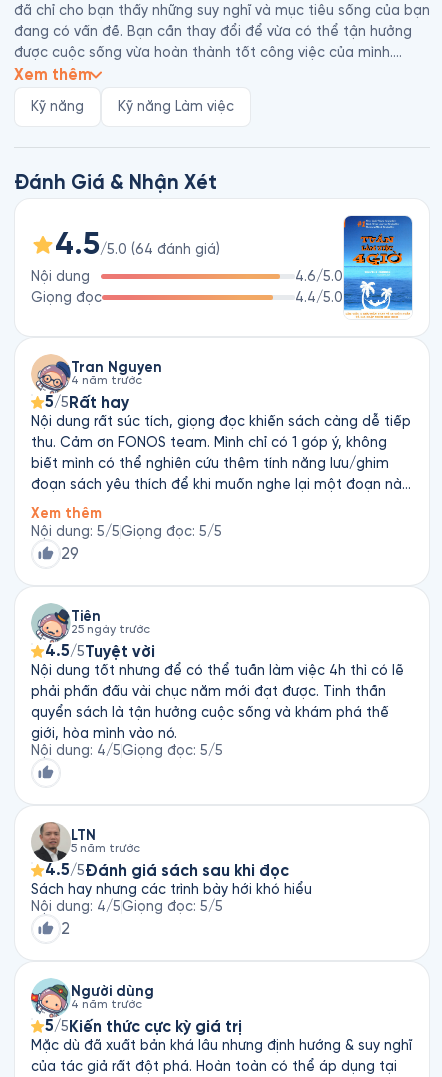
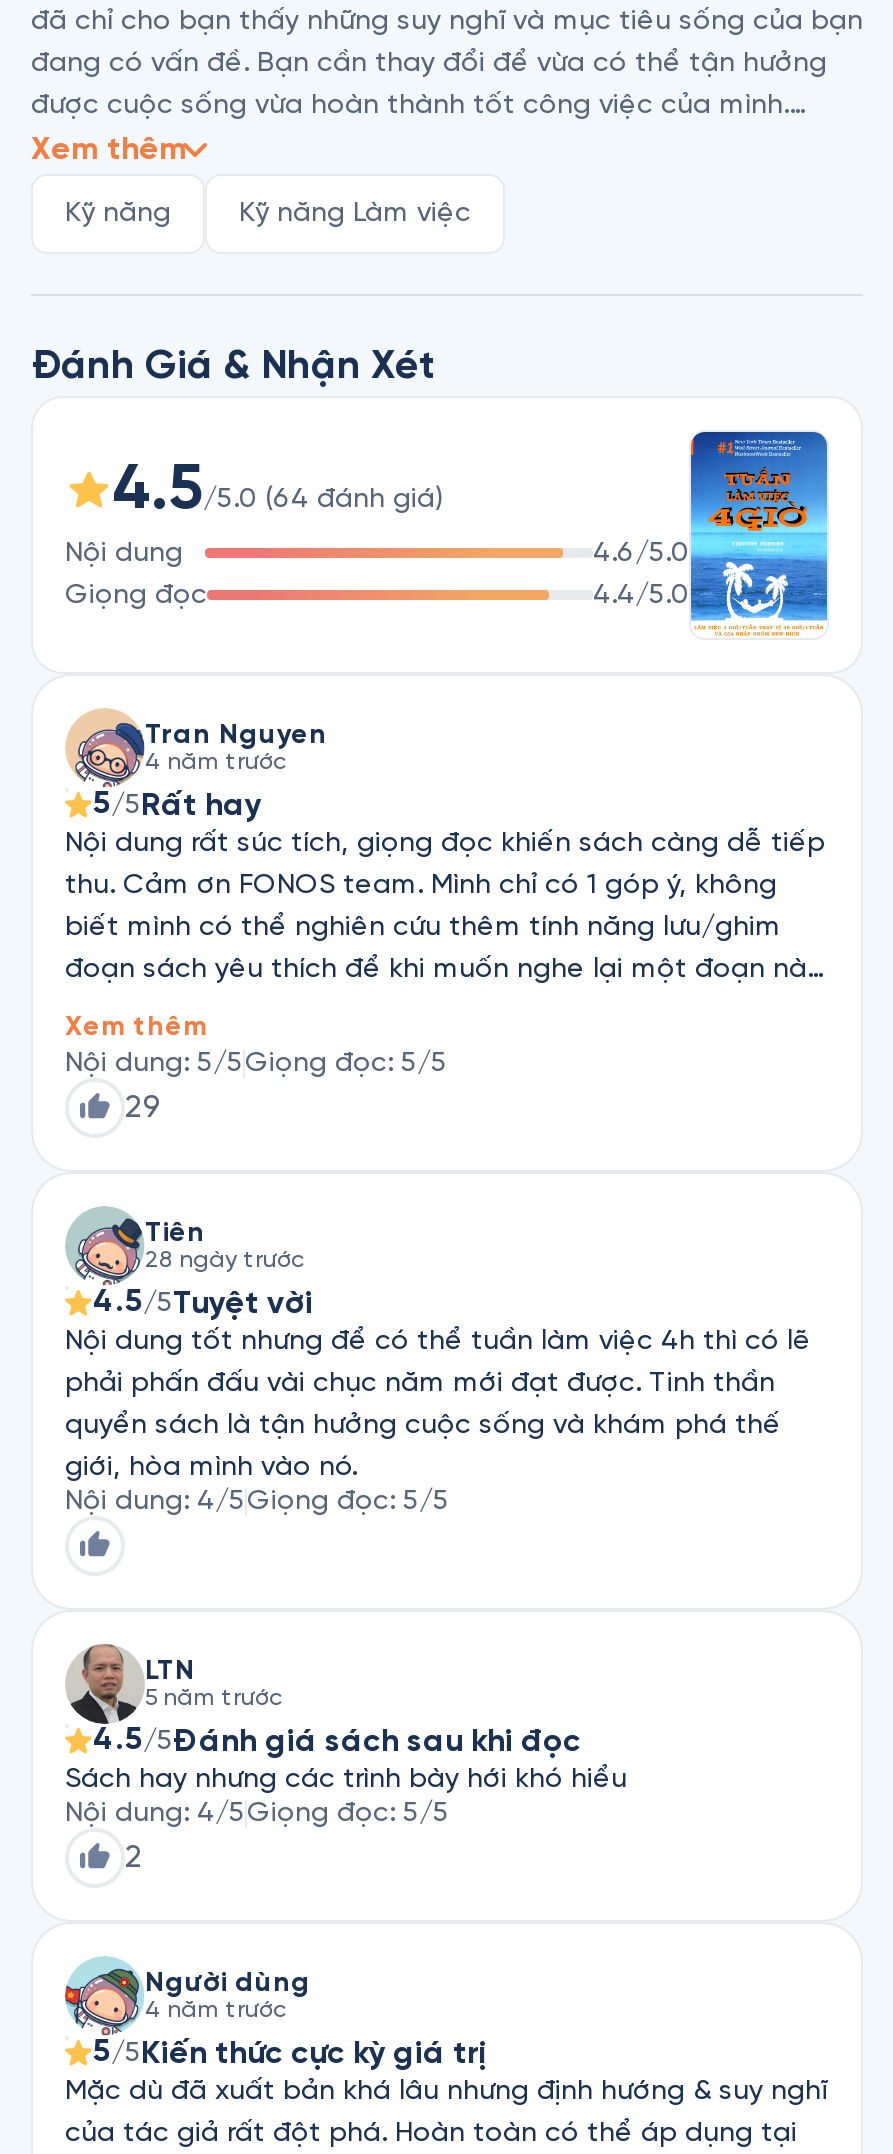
[71,623,150,636] 25 ngày trước -> [145,1246,305,1272] 28 ngày trước

